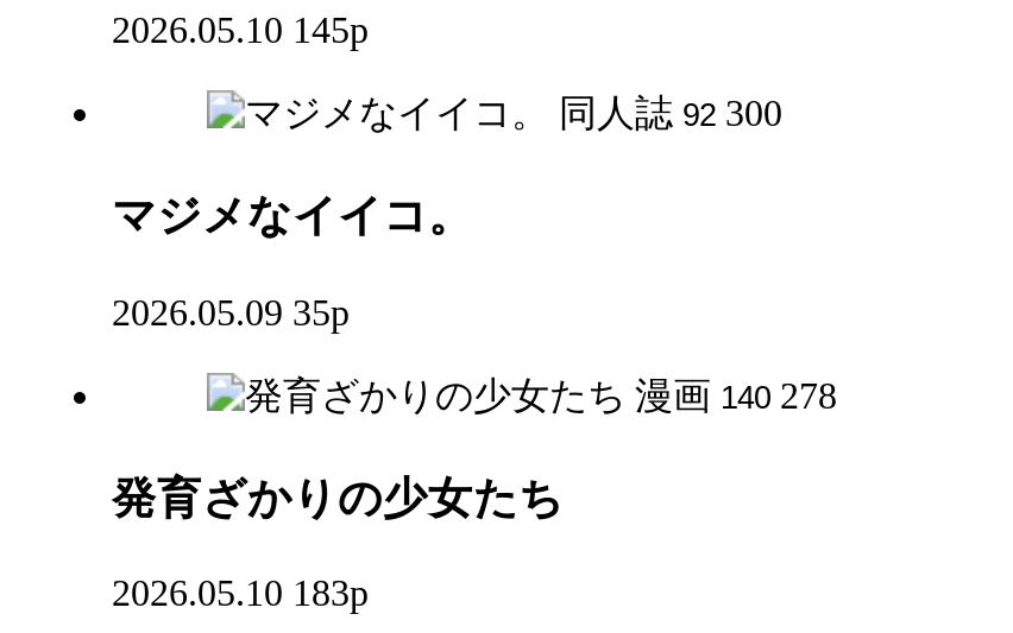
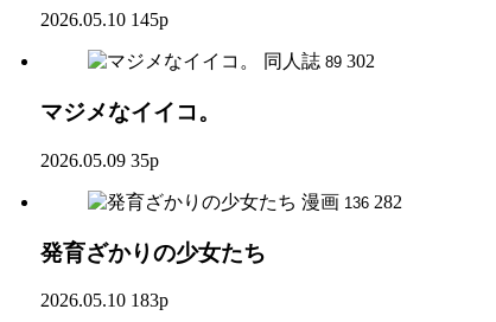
[559,94,782,134] 同人誌 92 300 -> [263,51,375,72] 同人誌 89 302
[635,375,837,415] 漫画 140 278 -> [301,192,402,212] 漫画 136 282

